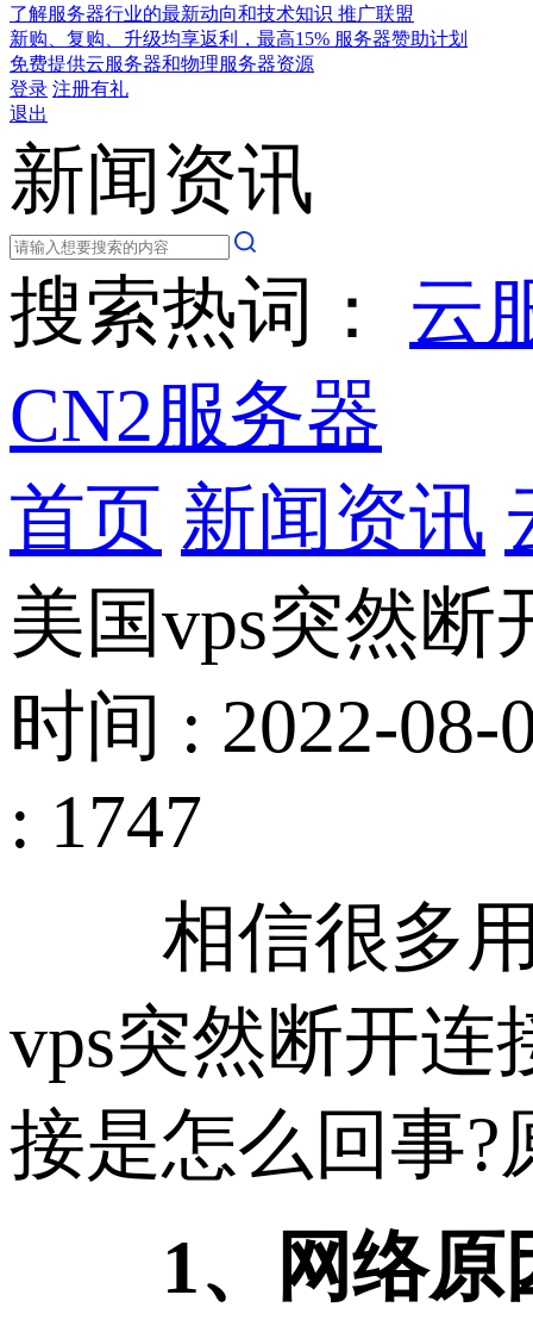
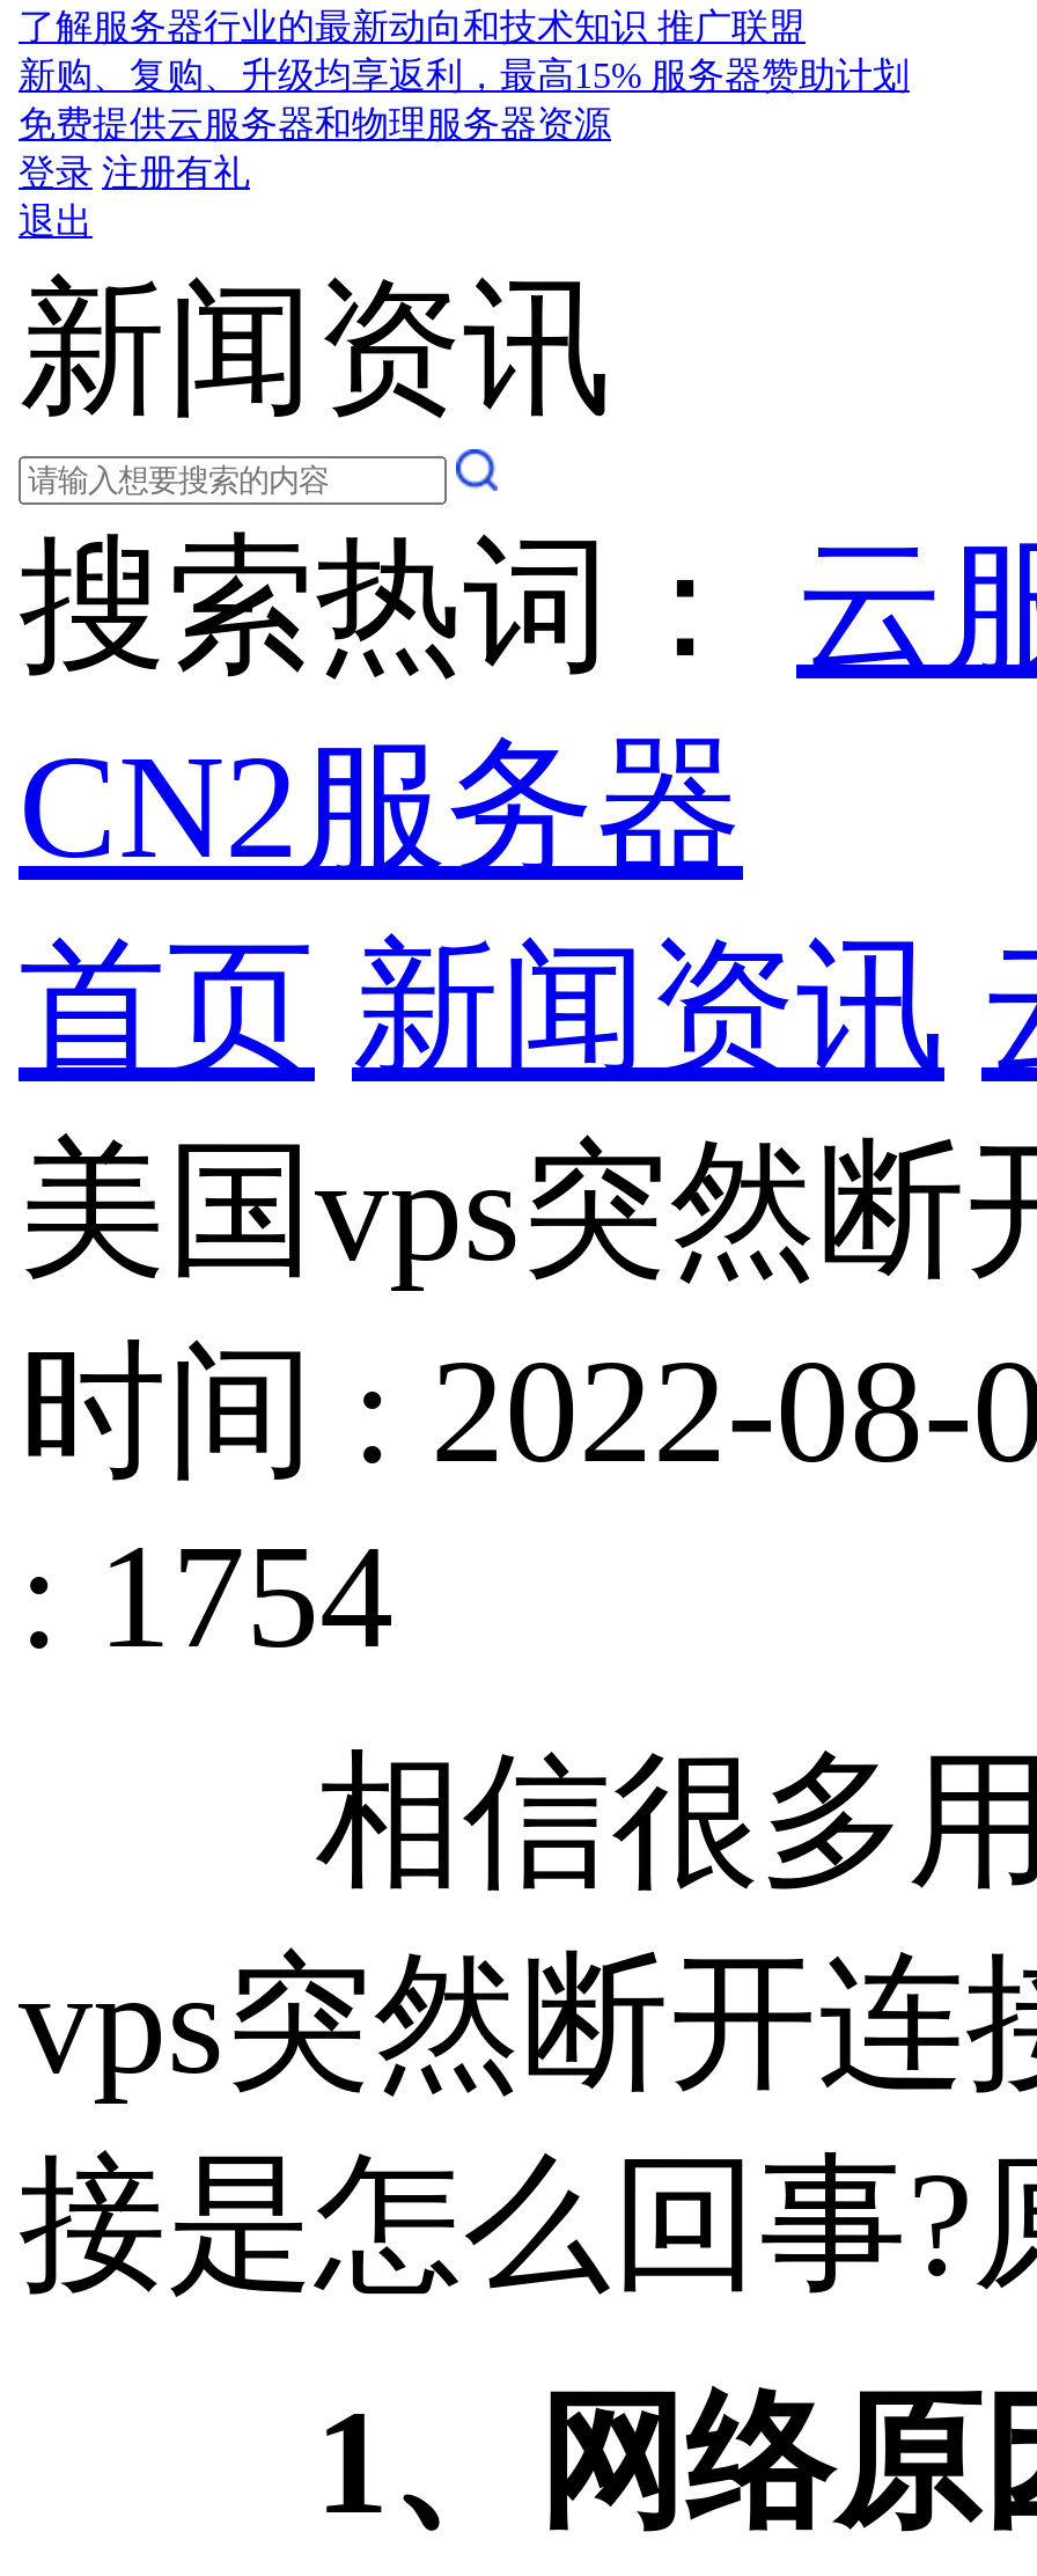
[10,779,202,864] : 1747 -> [19,1514,394,1679] : 1754

